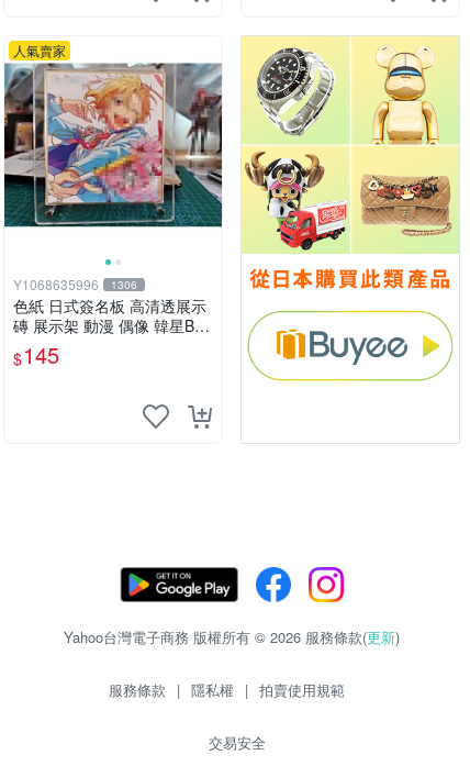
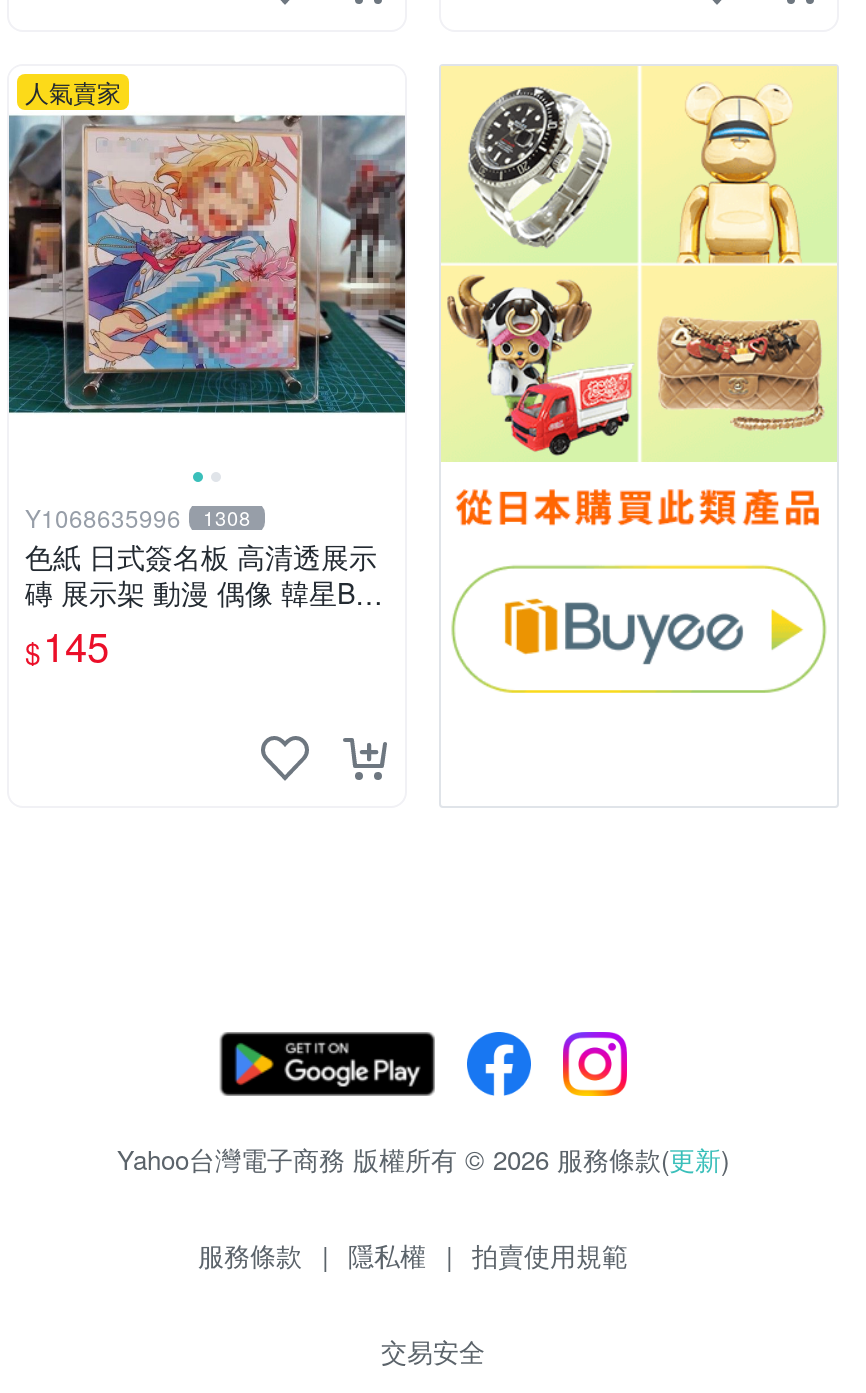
[13,275,137,294] Y1068635996 1306 -> [25,501,251,535] Y1068635996 1308

